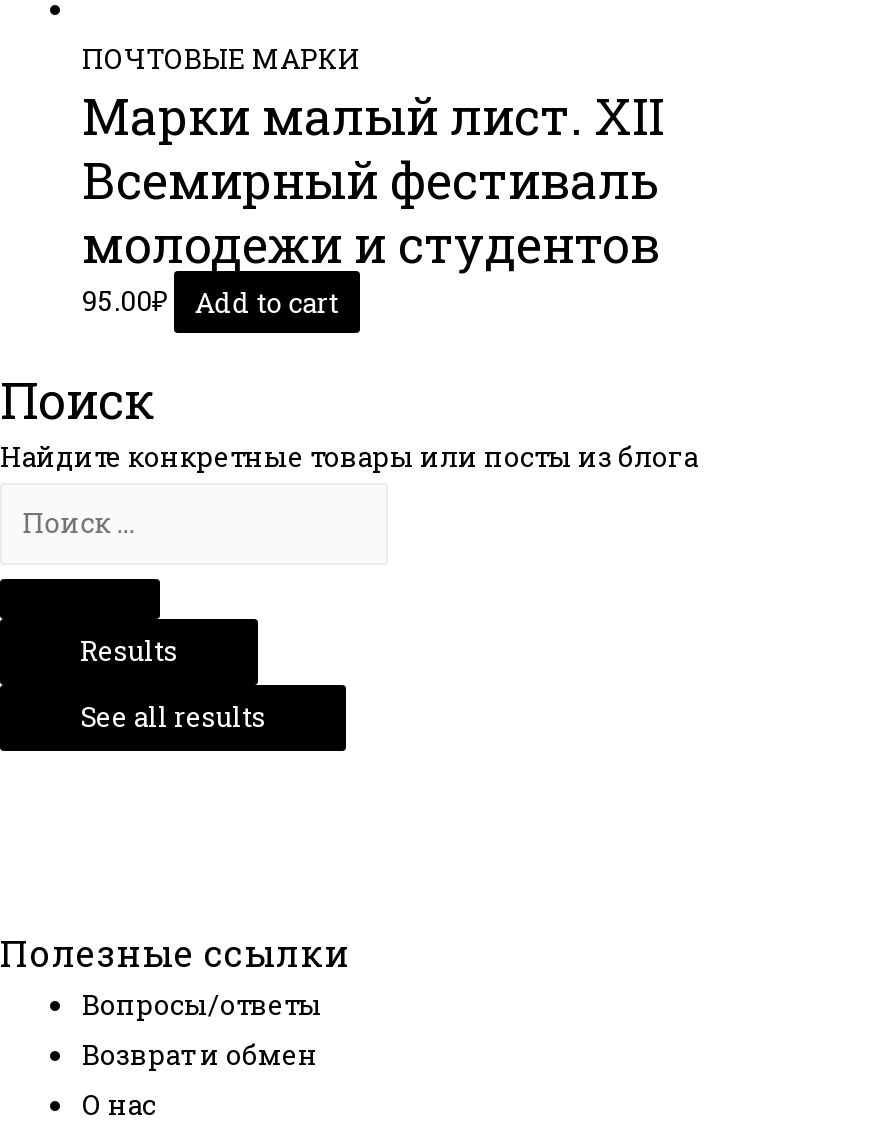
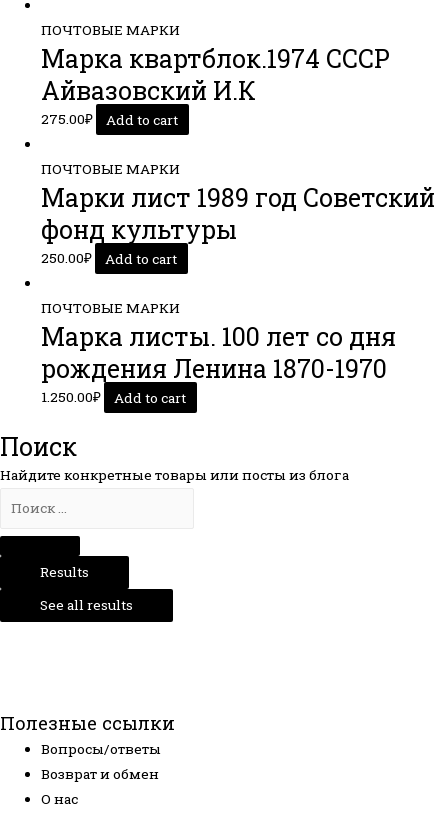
[82,84,664,320] Марки малый лист. XII | Всемирный фестиваль | молодежи и студентов | 95.00₽ -> [41,42,435,406] Марка квартблок.1974 СССР | Айвазовский И.К | 275.00₽ | Add to cart | ПОЧТОВЫЕ МАРКИ | Марки лист 1989 год Советский | фонд культуры | 250.00₽ | Add to cart | ПОЧТОВЫЕ МАРКИ | Марка листы. 100 лет со дня | рождения Ленина 1870-1970 | 1.250.00₽

